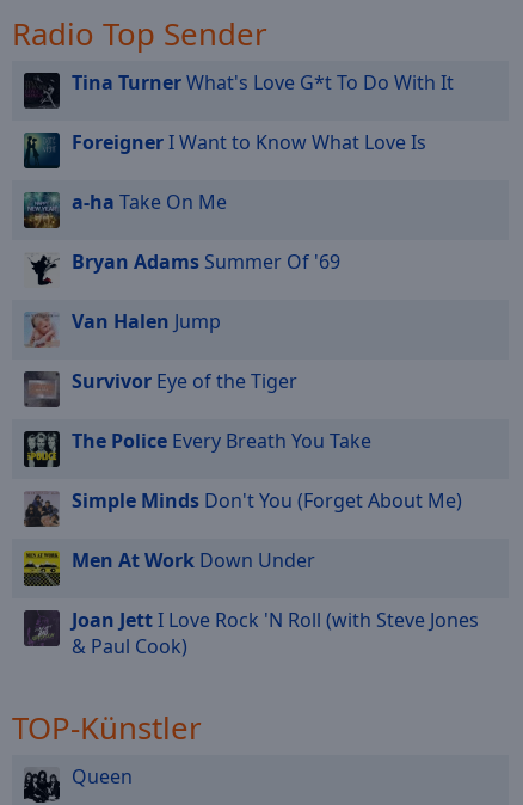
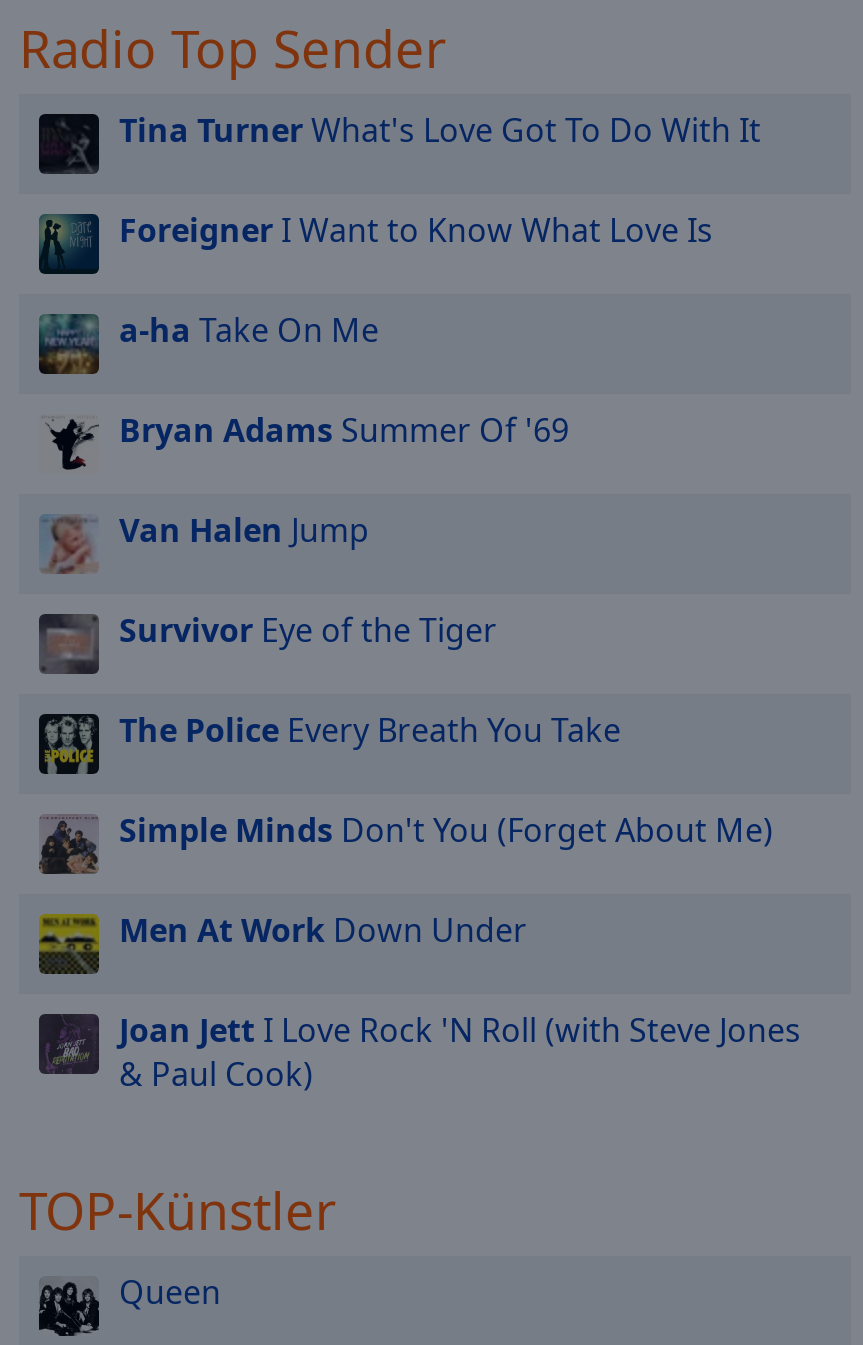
[72,69,454,96] Tina Turner What's Love G*t To Do With It -> [119,108,761,152] Tina Turner What's Love Got To Do With It

